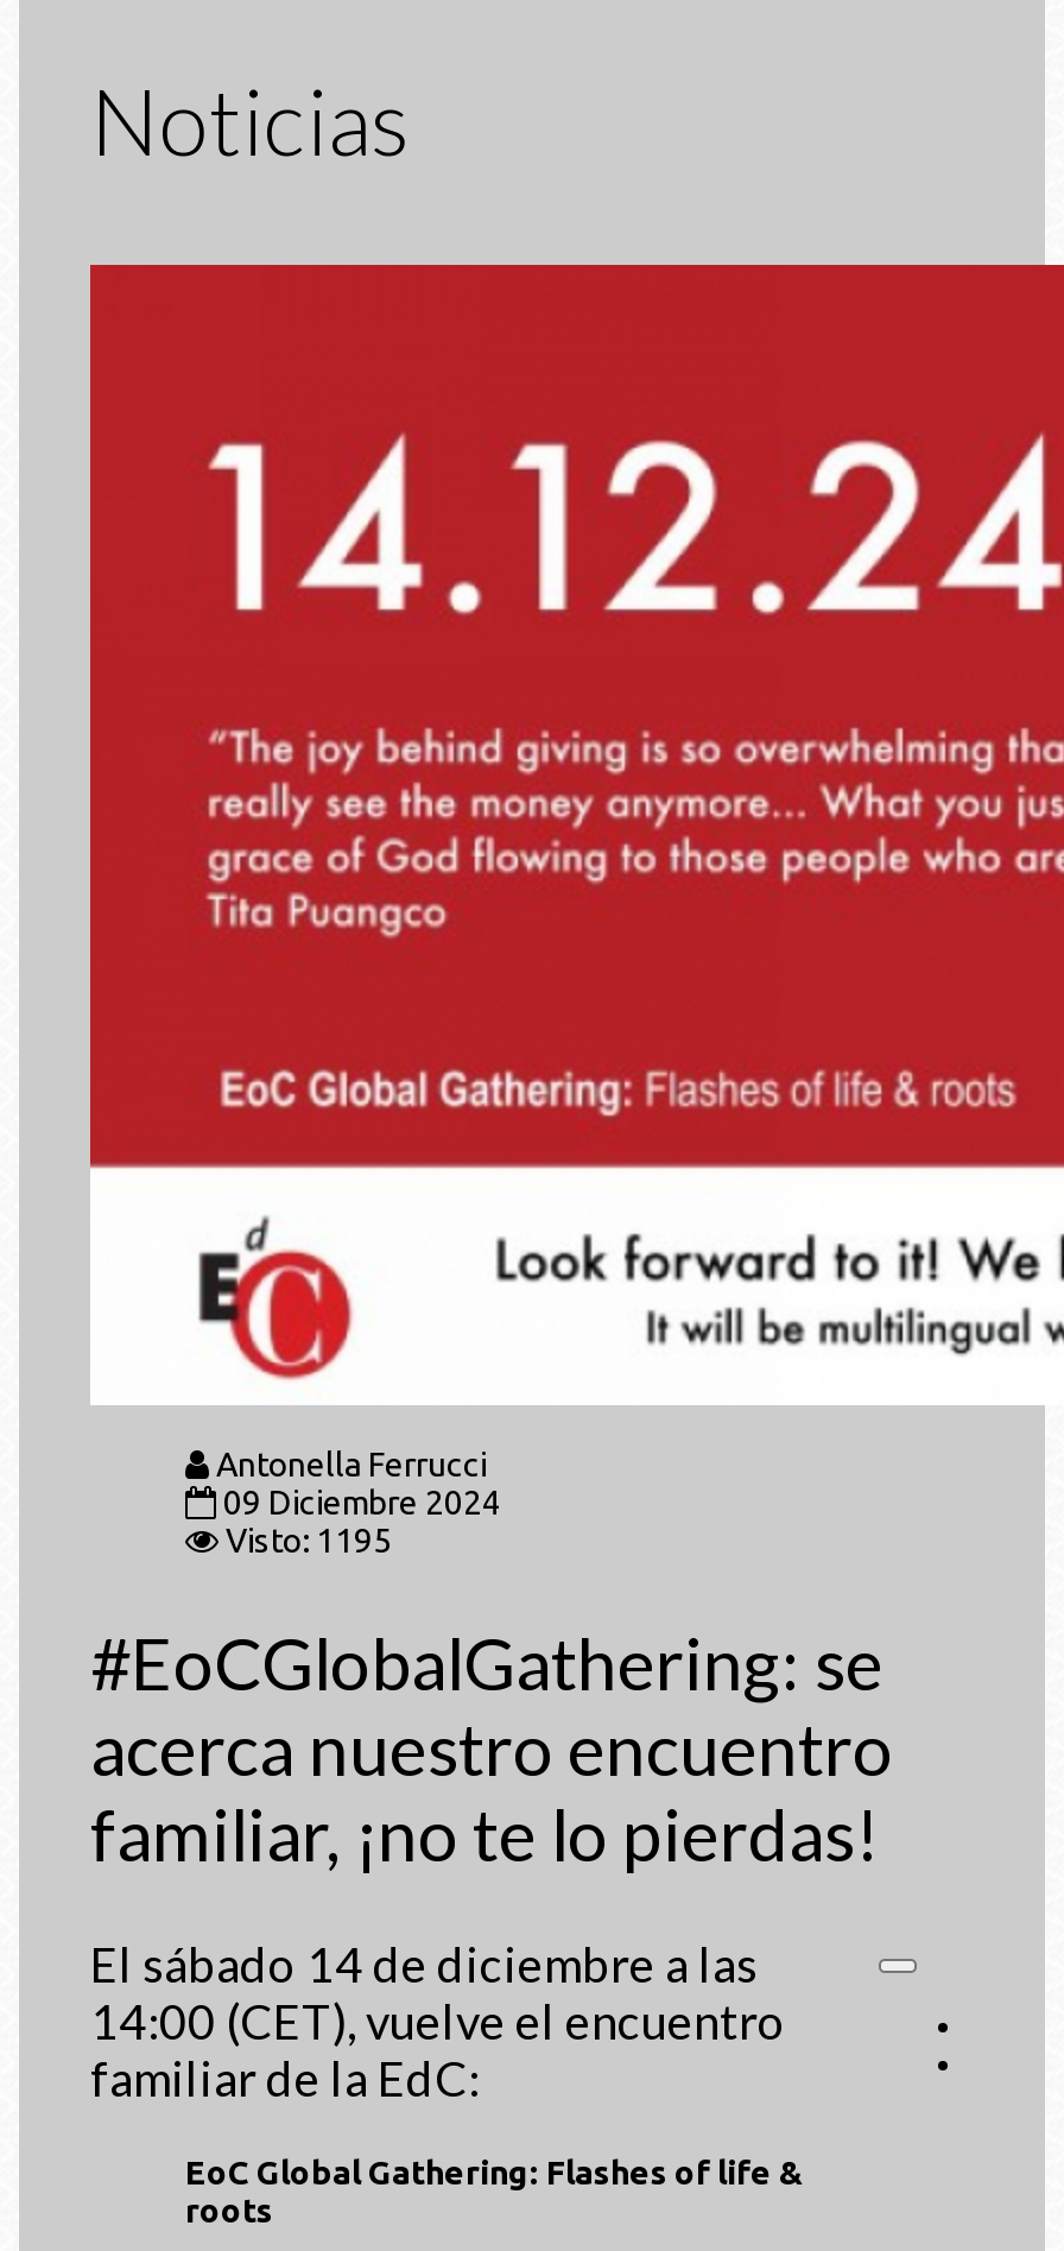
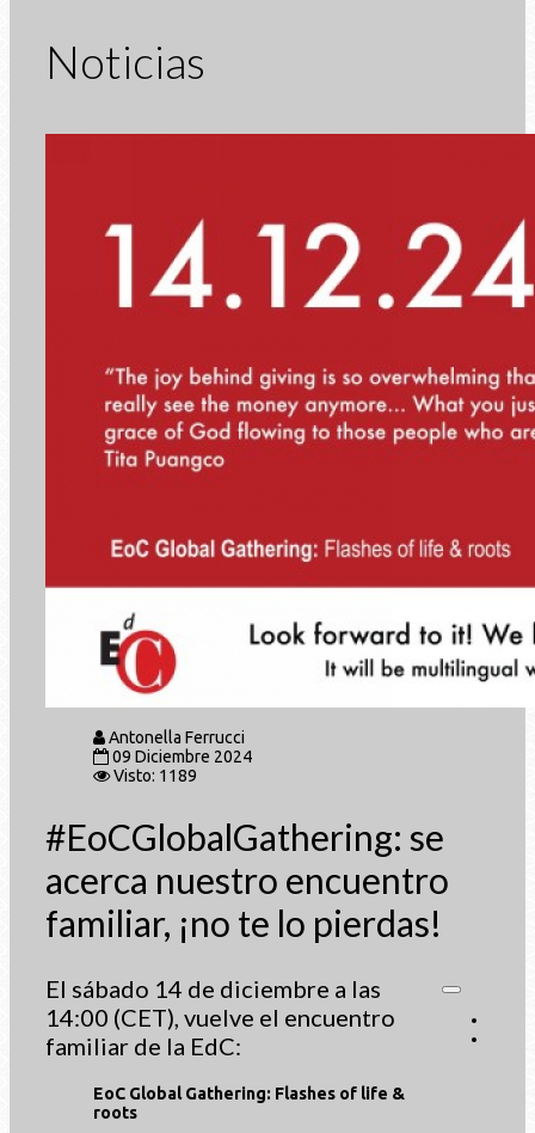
[226,1521,392,1559] Visto: 1195 -> [113,766,197,785] Visto: 1189

